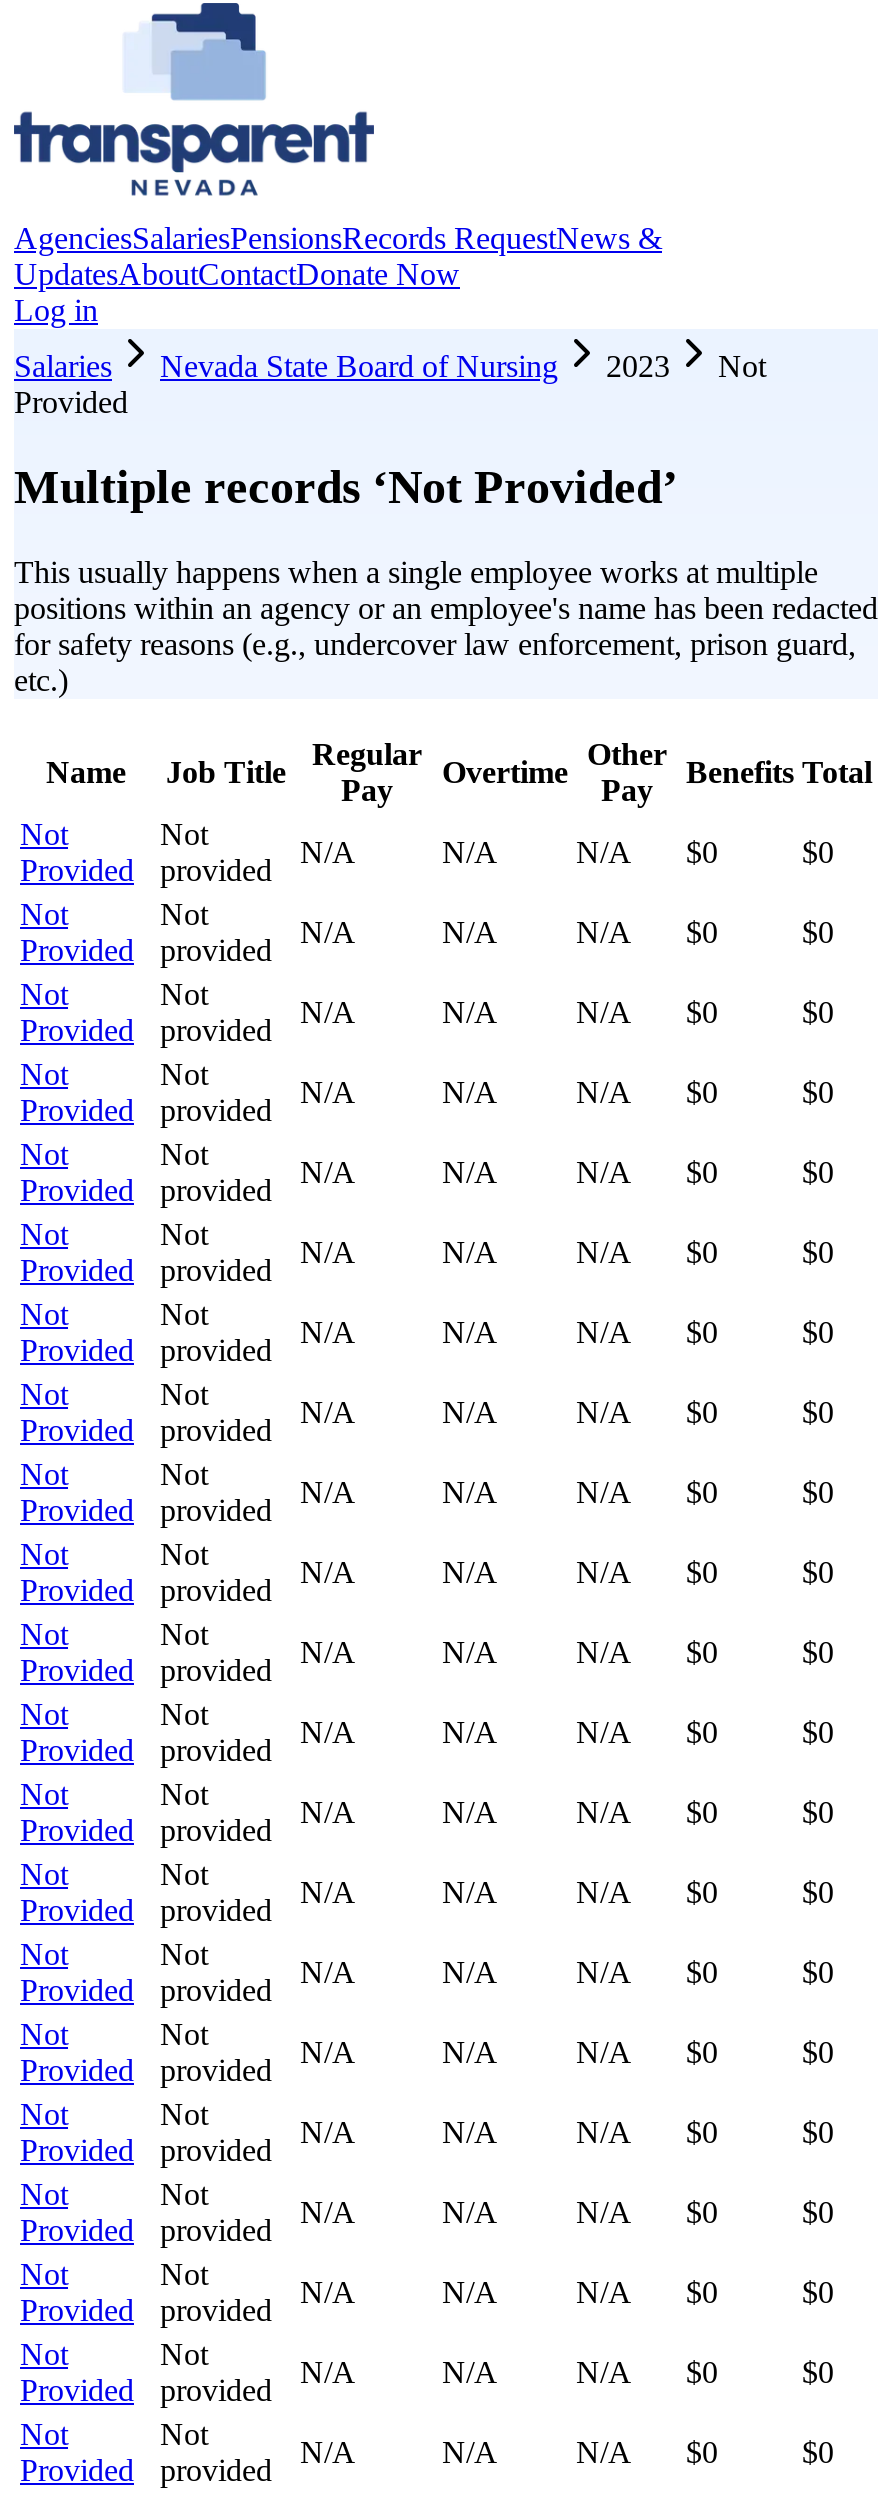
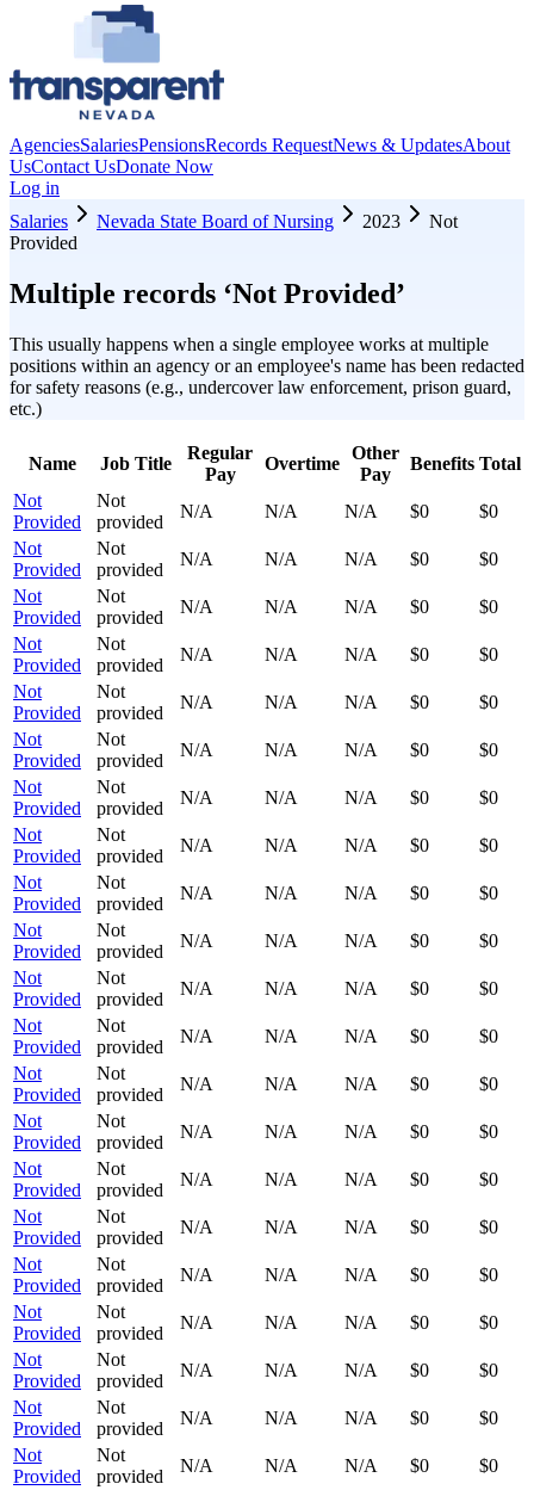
[14,221,662,291] AgenciesSalariesPensionsRecords RequestNews & | UpdatesAboutContactDonate Now -> [10,135,510,177] AgenciesSalariesPensionsRecords RequestNews & UpdatesAbout | UsContact UsDonate Now

